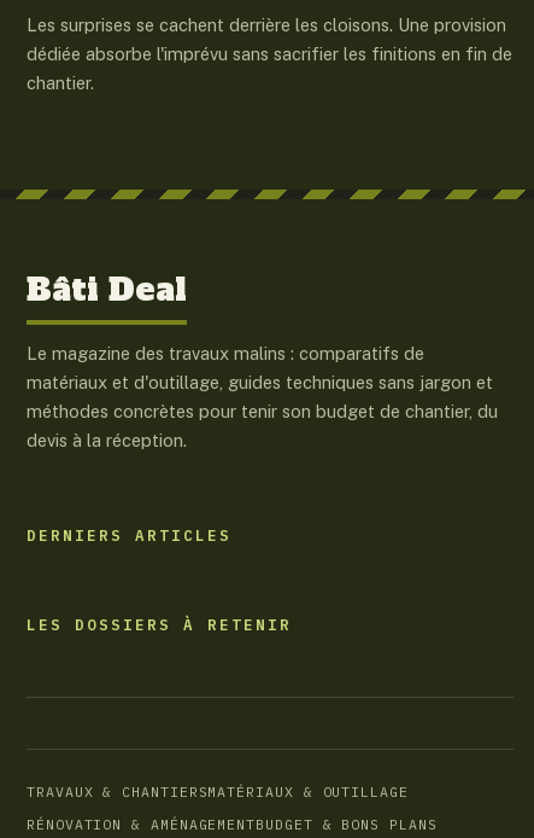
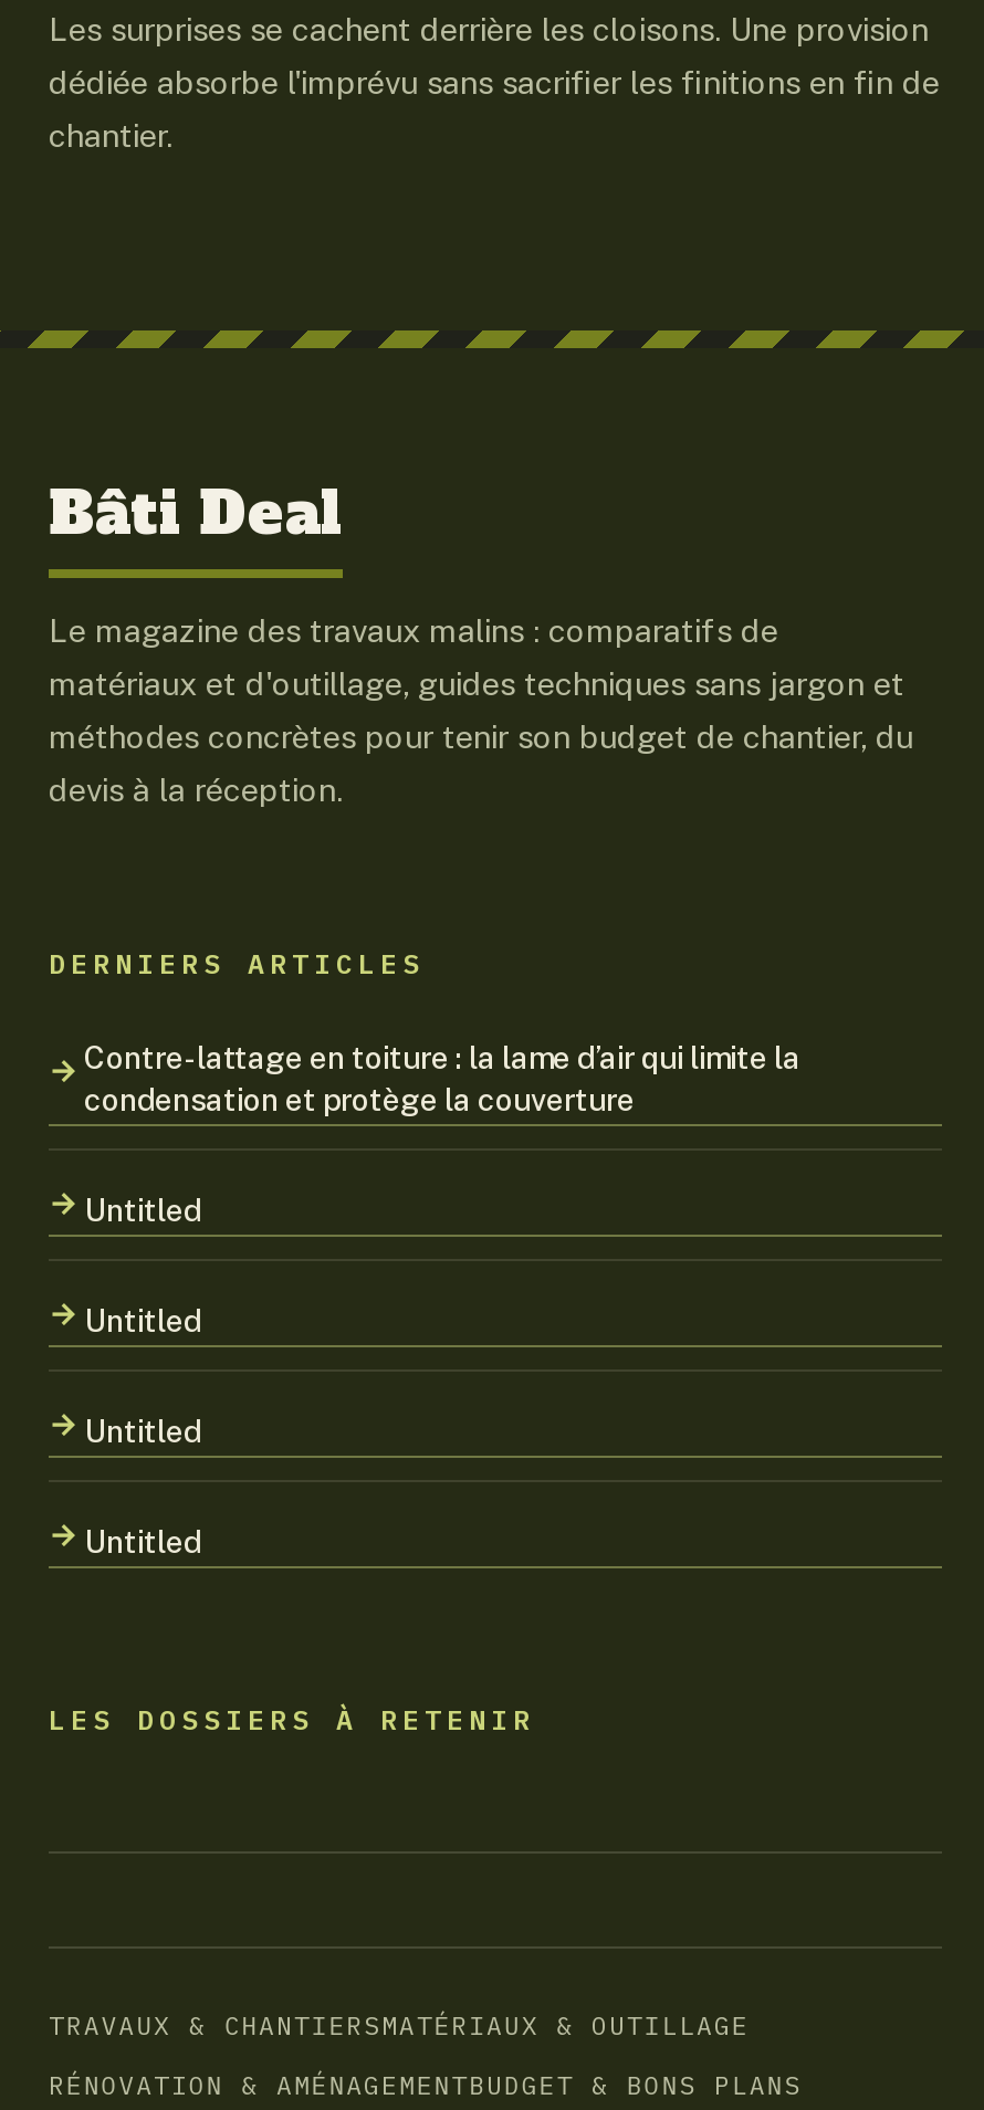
none -> [84,1040,800,1559] Contre-lattage en toiture : la lame d’air qui limite la | condensation et protège la couverture | Untitled | Untitled | Untitled | Untitled

